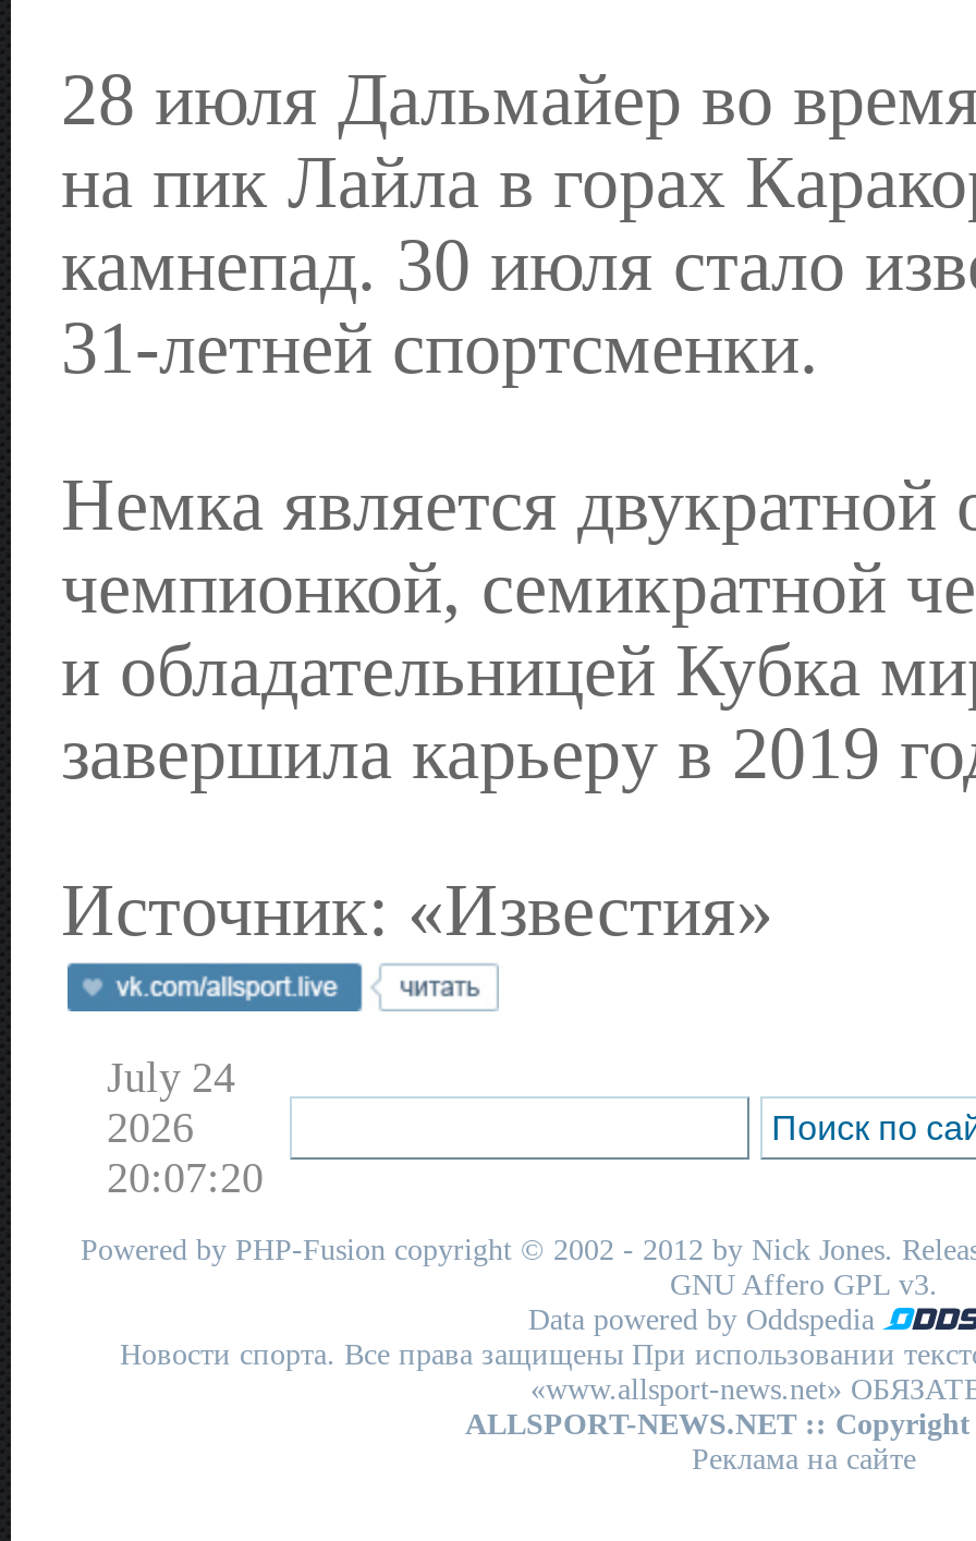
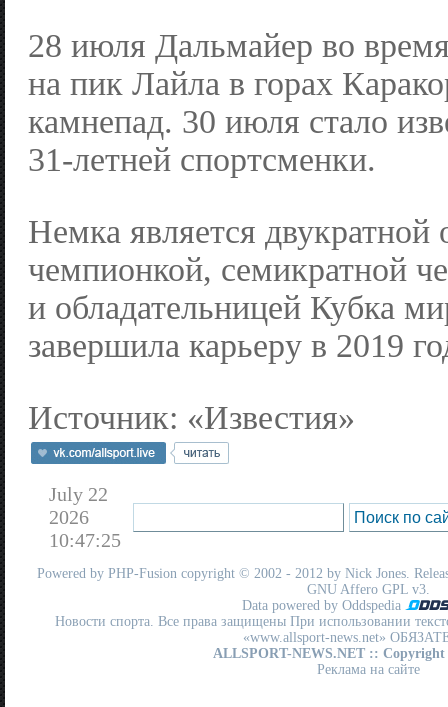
[107,1052,235,1100] July 24 -> [49,482,108,504] July 22
[107,1152,264,1200] 20:07:20 -> [49,528,121,550] 10:47:25

